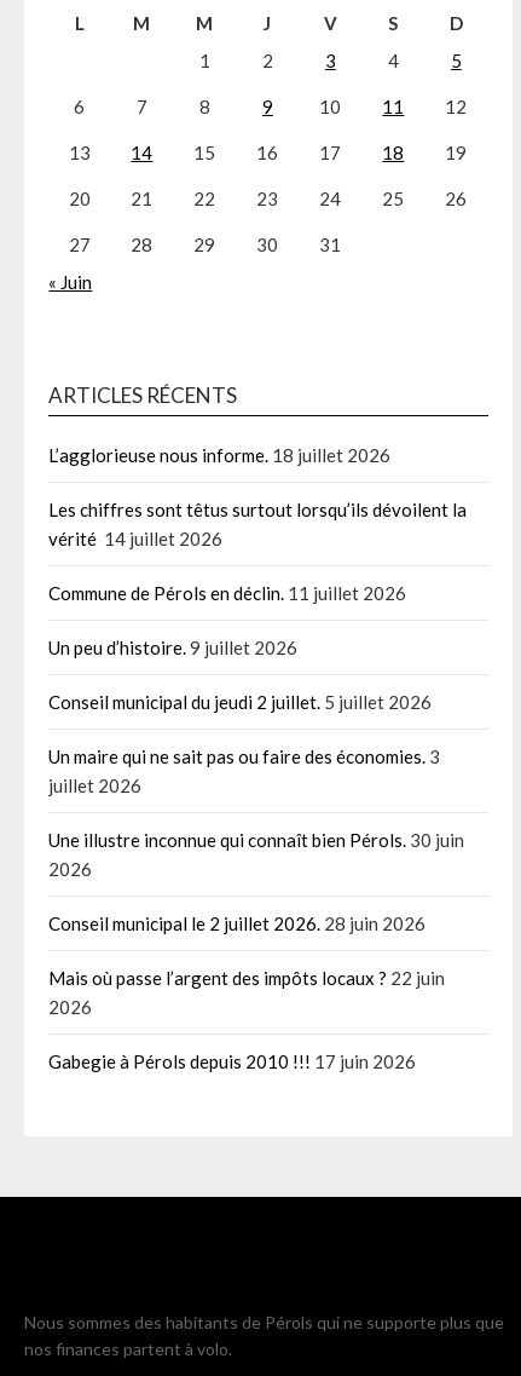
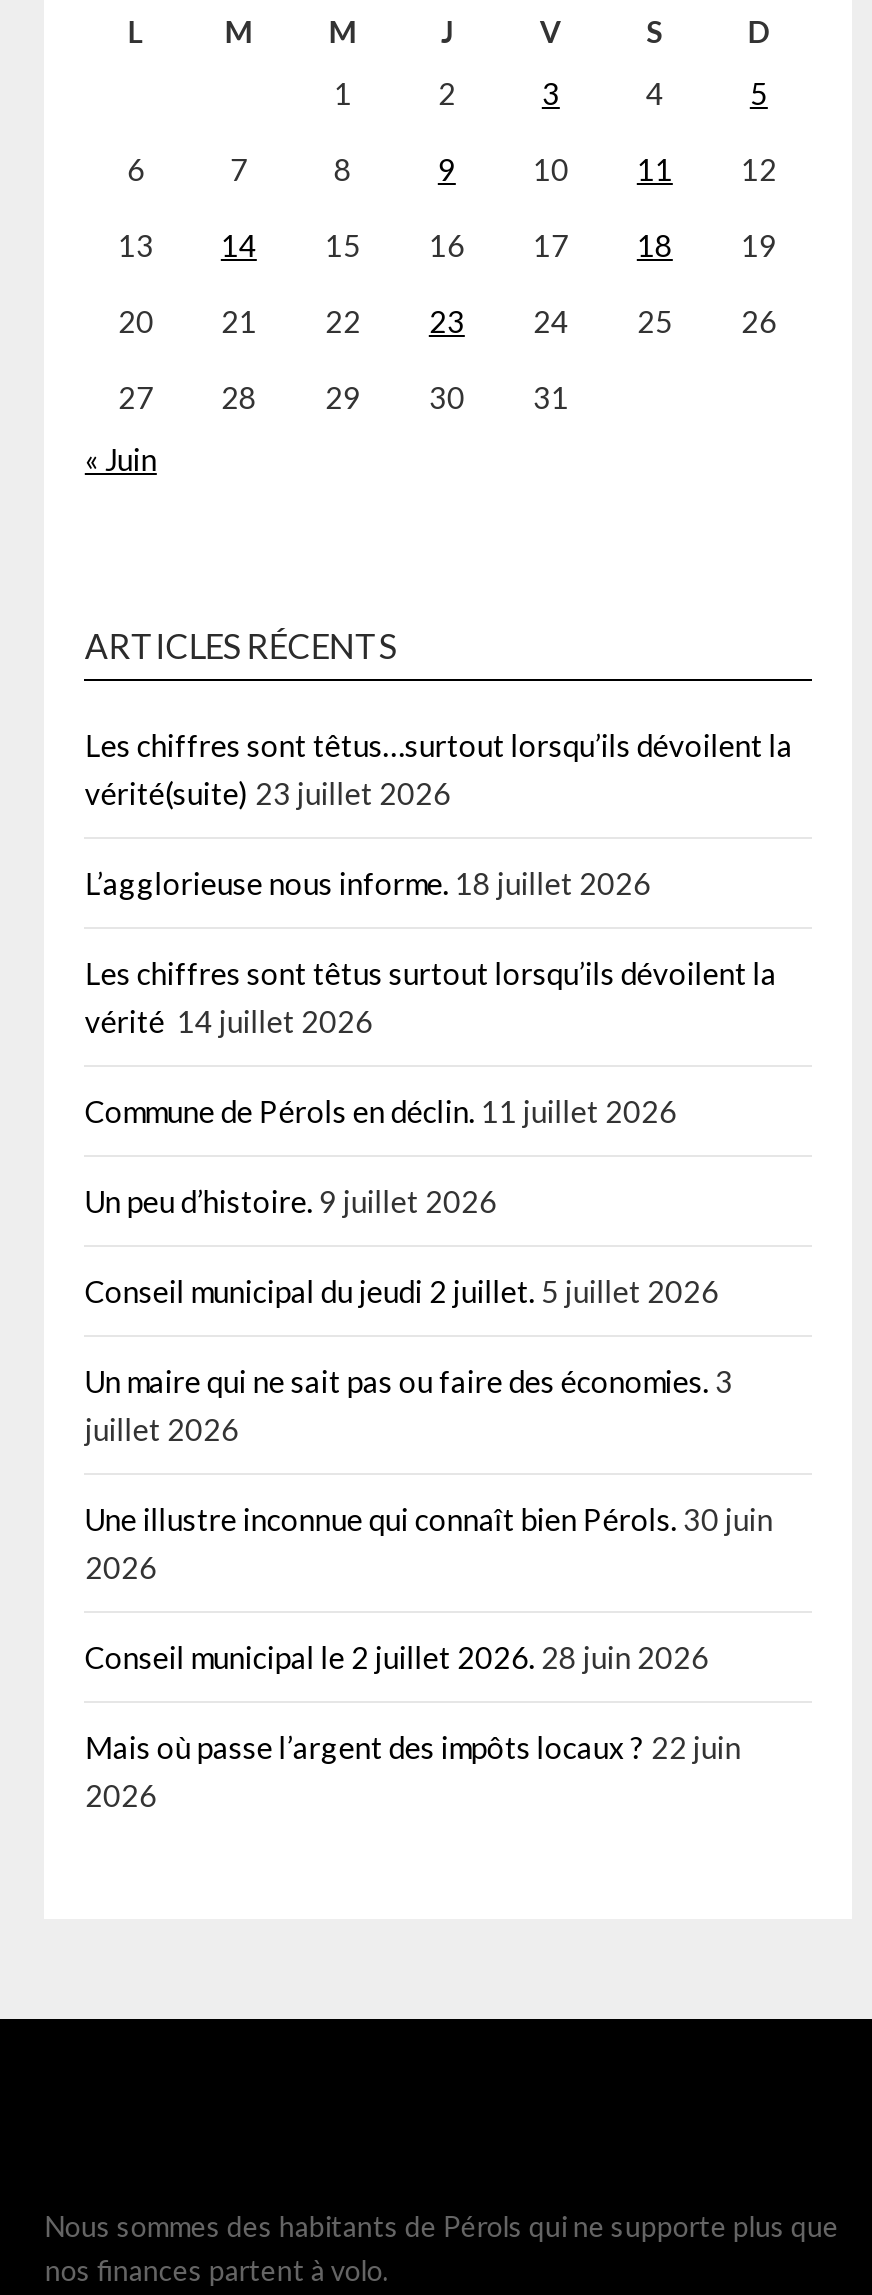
none -> [85,726,793,810] Les chiffres sont têtus…surtout lorsqu’ils dévoilent la | vérité(suite) 23 juillet 2026
moved [49,444,467,1017] -> [85,864,777,1812]: L’agglorieuse nous informe. 18 juillet 2026 | Les chiffres sont têtus surtout lorsqu’ils dévoilent la | vérité 14 juillet 2026 | ... | Mais où passe l’argent des impôts locaux ? 22 juin | 2026
[49,1050,416,1072] Gabegie à Pérols depuis 2010 !!! 17 juin 2026 -> none

